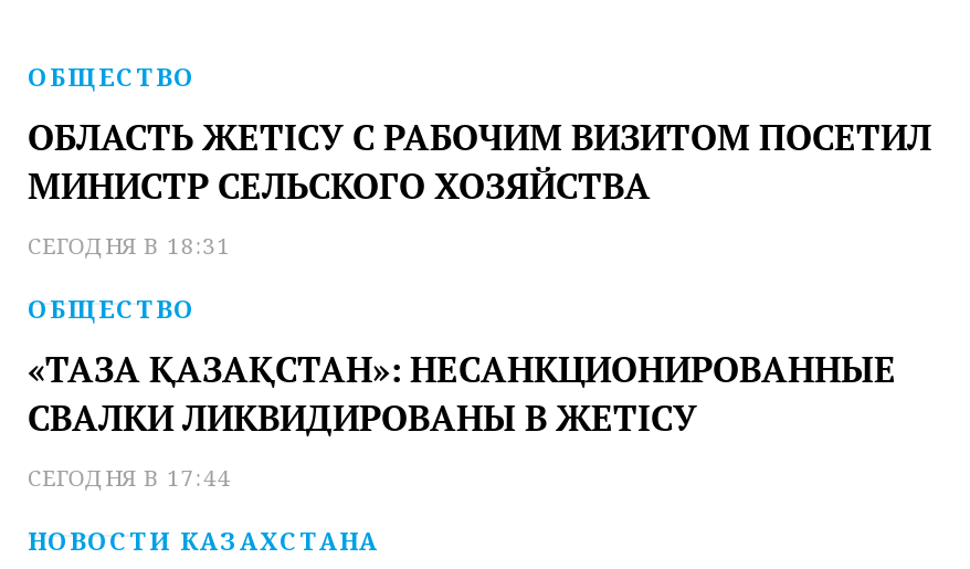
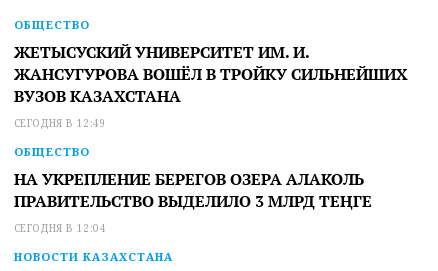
[28,113,931,261] ОБЛАСТЬ ЖЕТІСУ С РАБОЧИМ ВИЗИТОМ ПОСЕТИЛ | МИНИСТР СЕЛЬСКОГО ХОЗЯЙСТВА | СЕГОДНЯ В 18:31 -> [14,41,408,130] ЖЕТЫСУСКИЙ УНИВЕРСИТЕТ ИМ. И. | ЖАНСУГУРОВА ВОШЁЛ В ТРОЙКУ СИЛЬНЕЙШИХ | ВУЗОВ КАЗАХСТАНА | СЕГОДНЯ В 12:49
[28,345,896,493] «ТАЗА ҚАЗАҚСТАН»: НЕСАНКЦИОНИРОВАННЫЕ | СВАЛКИ ЛИКВИДИРОВАНЫ В ЖЕТІСУ | СЕГОДНЯ В 17:44 -> [14,168,372,235] НА УКРЕПЛЕНИЕ БЕРЕГОВ ОЗЕРА АЛАКОЛЬ | ПРАВИТЕЛЬСТВО ВЫДЕЛИЛО 3 МЛРД ТЕҢГЕ | СЕГОДНЯ В 12:04

